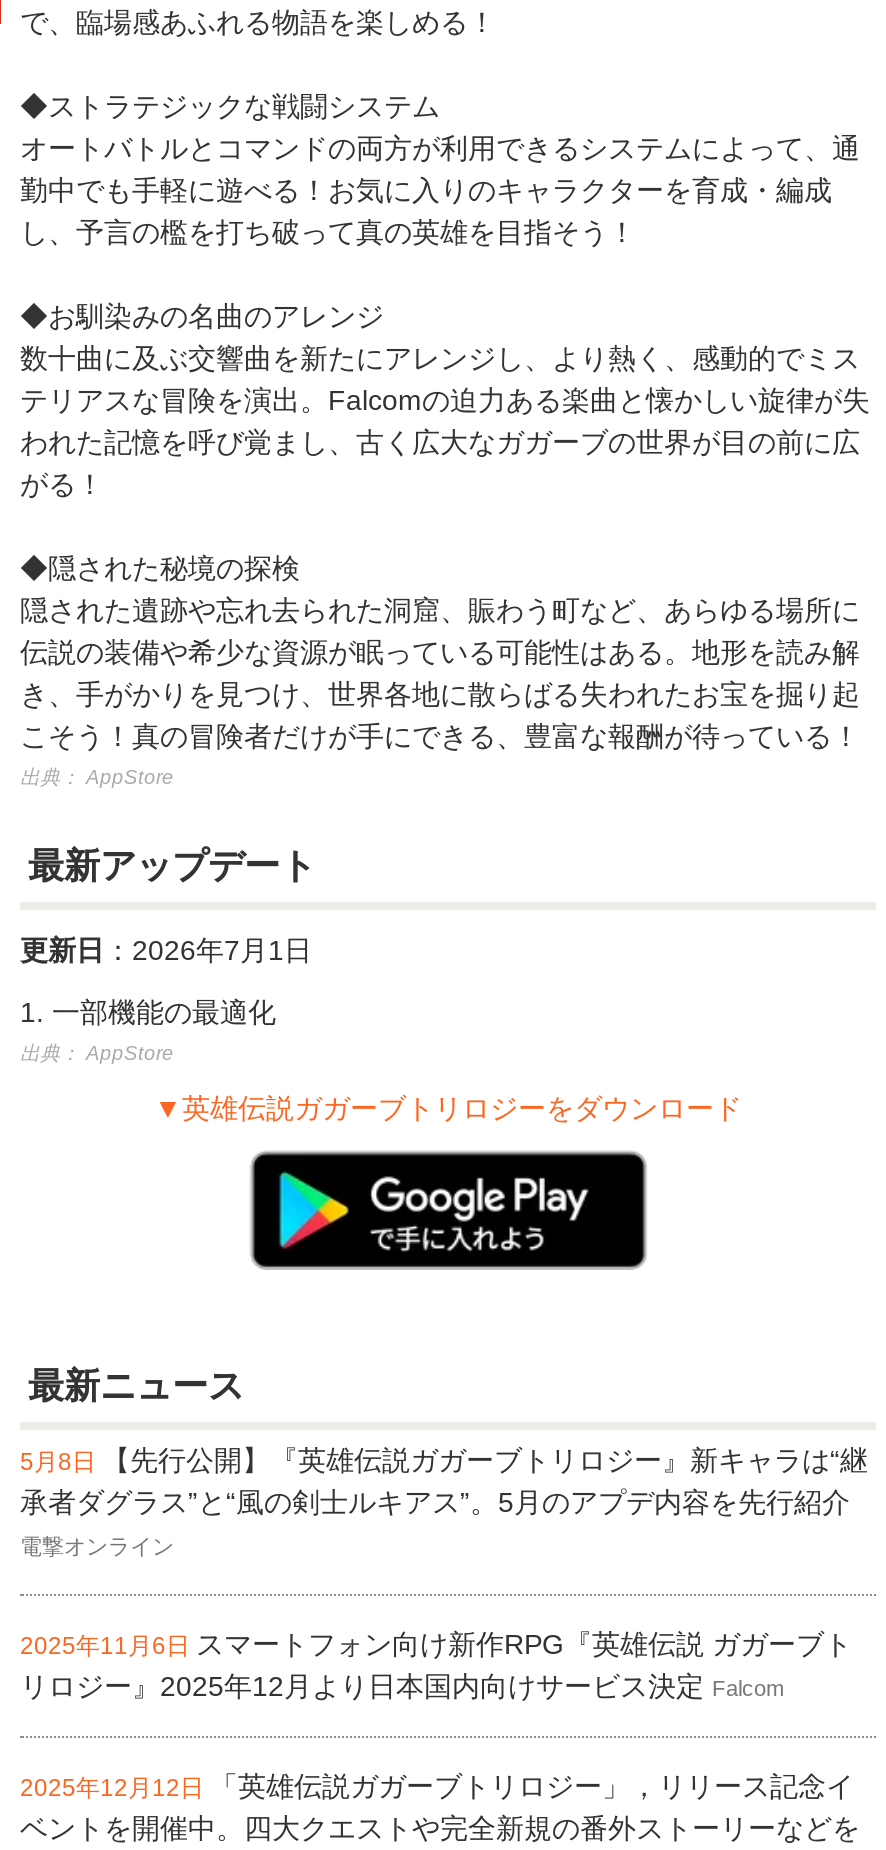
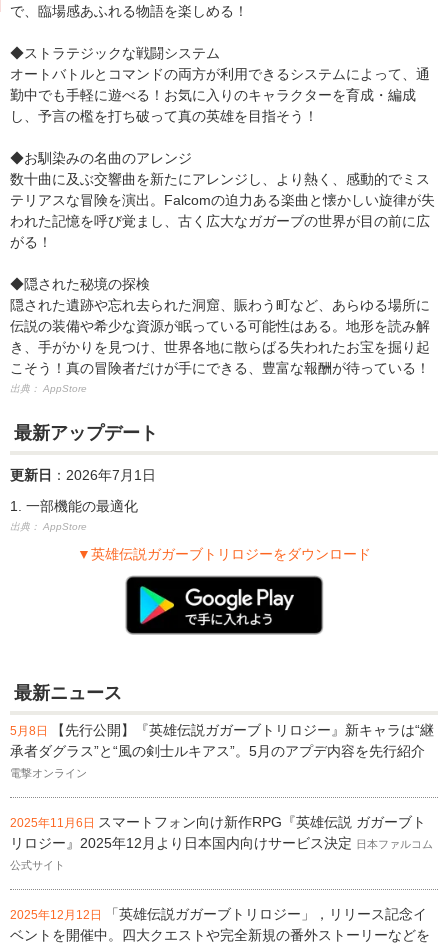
[20,1670,784,1702] リロジー』2025年12月より日本国内向けサービス決定Falcom -> [10,835,433,871] リロジー』2025年12月より日本国内向けサービス決定日本ファルコム | 公式サイト

